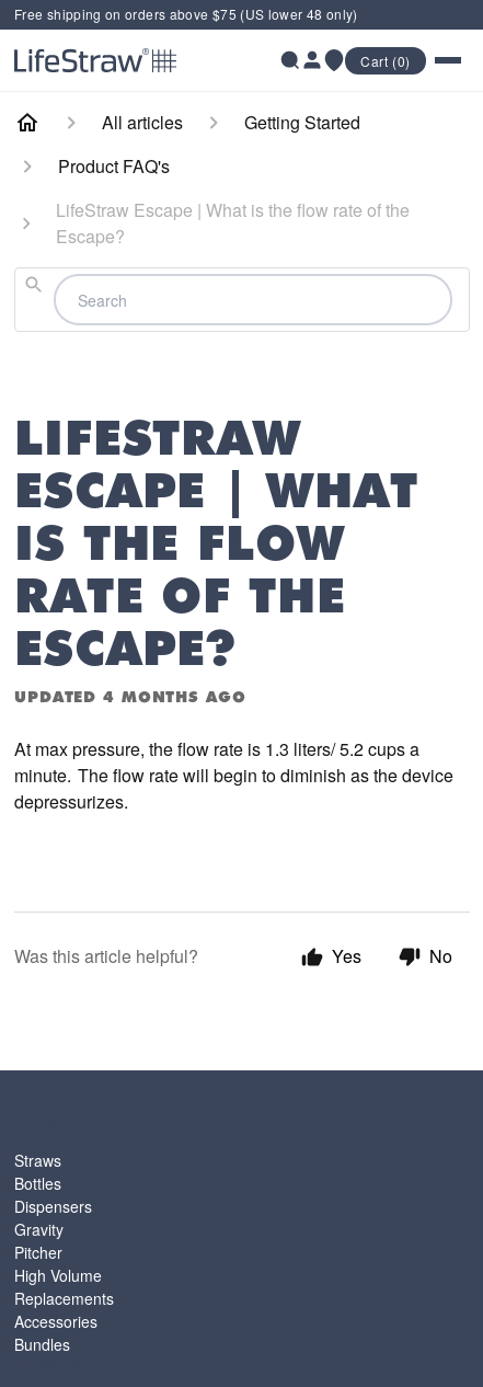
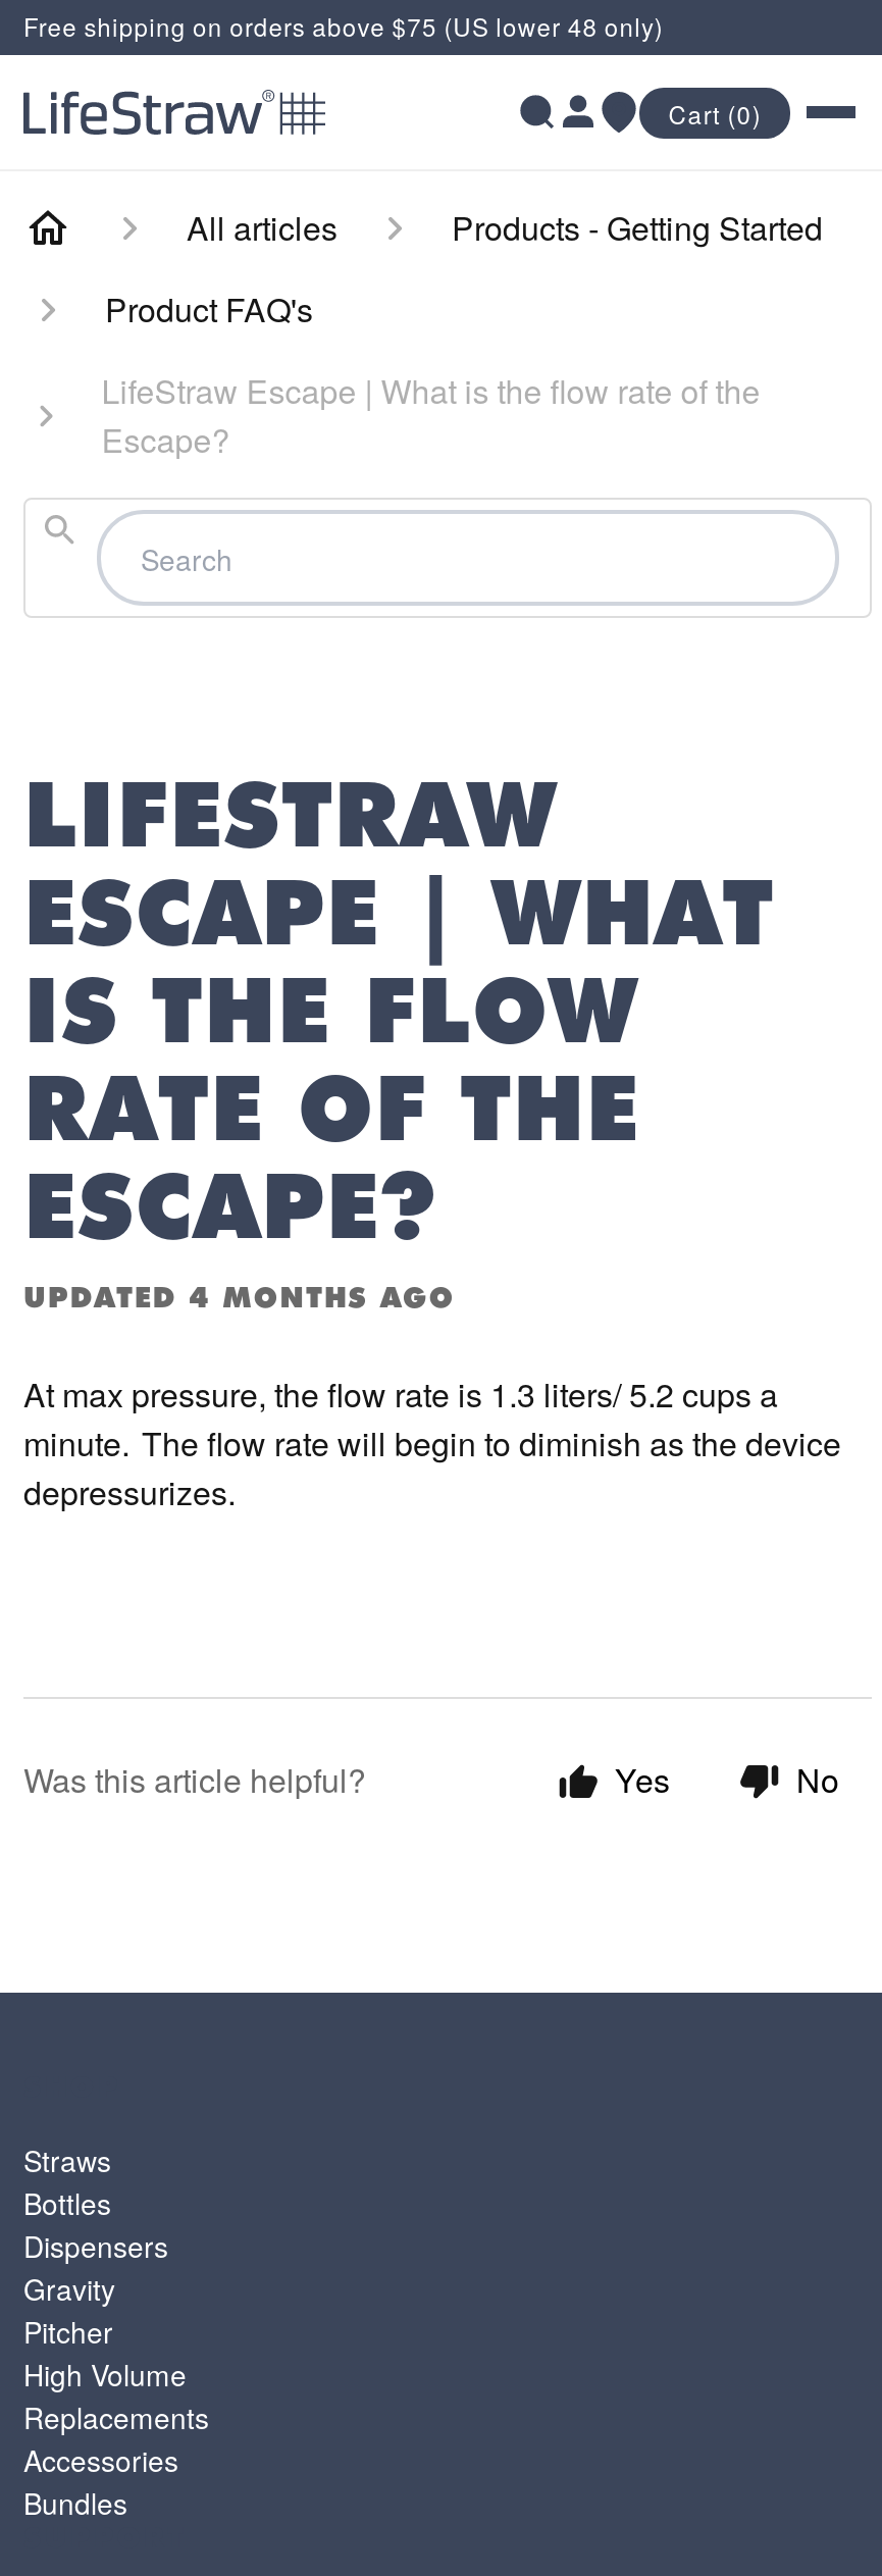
[244,110,360,135] Getting Started -> [452,204,823,251] Products - Getting Started

